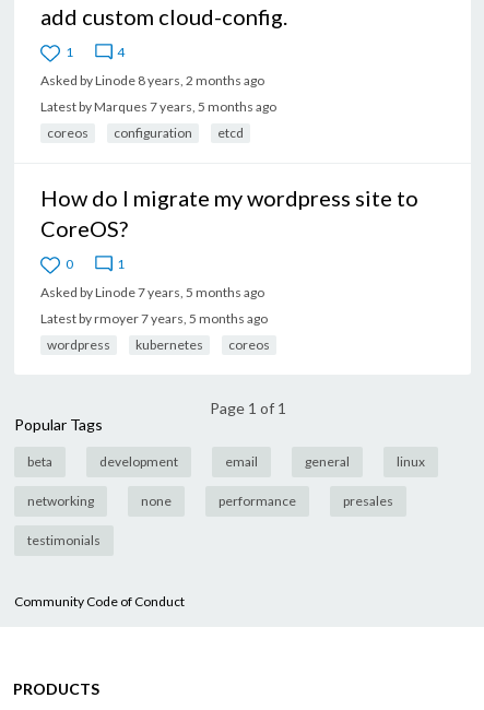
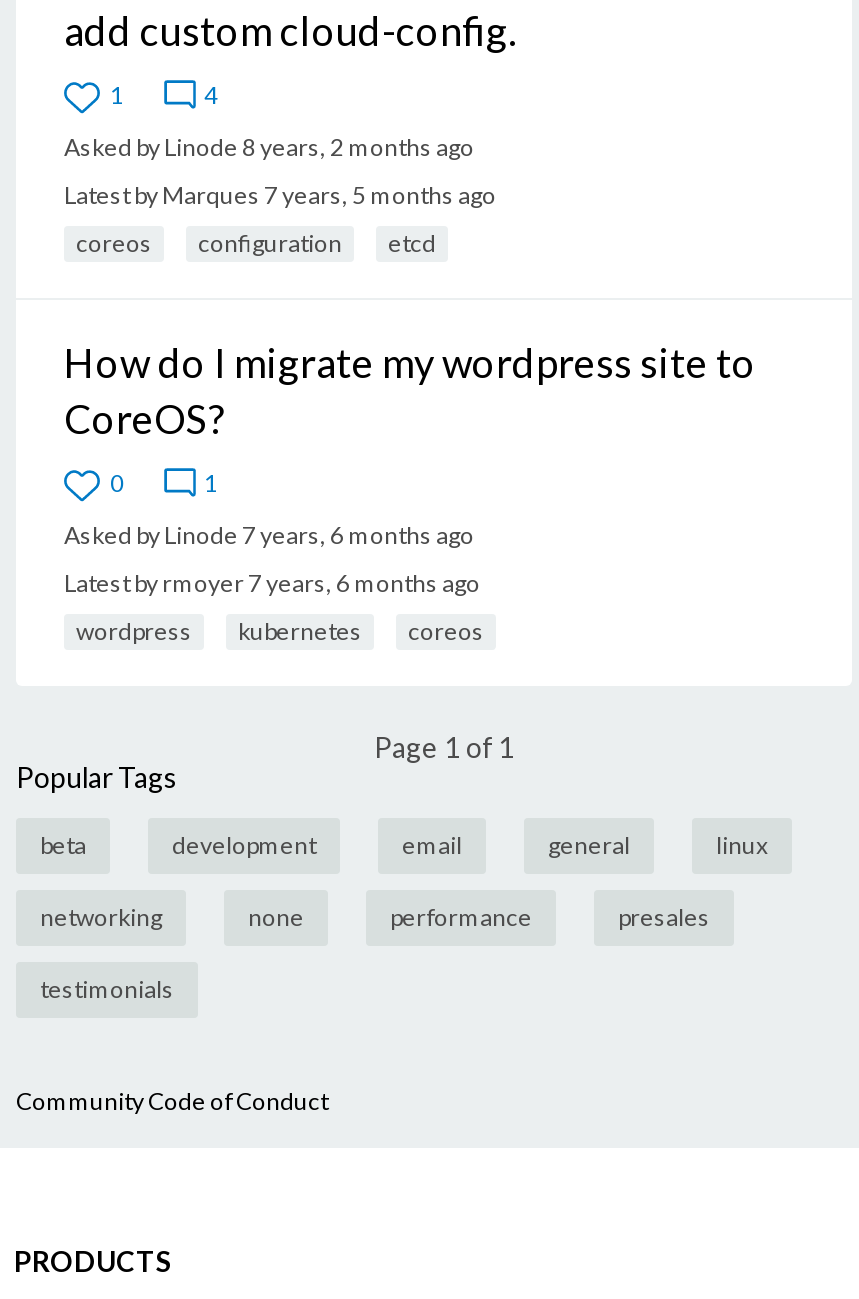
[40,284,264,300] Asked by Linode 7 years, 5 months ago -> [64,520,474,550] Asked by Linode 7 years, 6 months ago
[40,310,268,326] Latest by rmoyer 7 years, 5 months ago -> [64,568,480,598] Latest by rmoyer 7 years, 6 months ago

